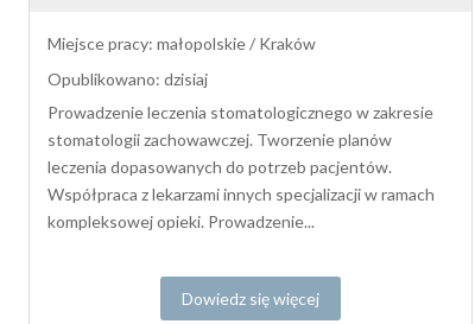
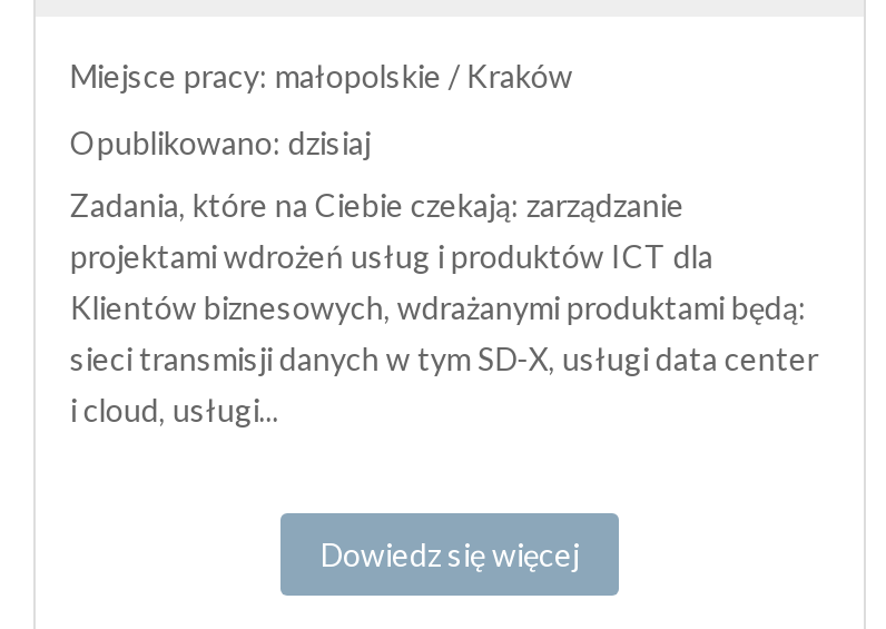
[48,103,435,232] Prowadzenie leczenia stomatologicznego w zakresie | stomatologii zachowawczej. Tworzenie planów | leczenia dopasowanych do potrzeb pacjentów. | Współpraca z lekarzami innych specjalizacji w ramach | kompleksowej opieki. Prowadzenie... -> [70,187,818,430] Zadania, które na Ciebie czekają: zarządzanie | projektami wdrożeń usług i produktów ICT dla | Klientów biznesowych, wdrażanymi produktami będą: | sieci transmisji danych w tym SD-X, usługi data center | i cloud, usługi...

